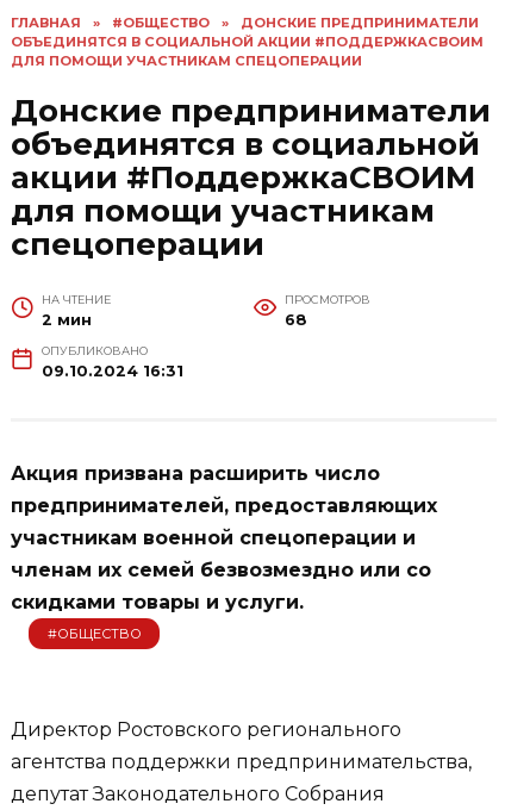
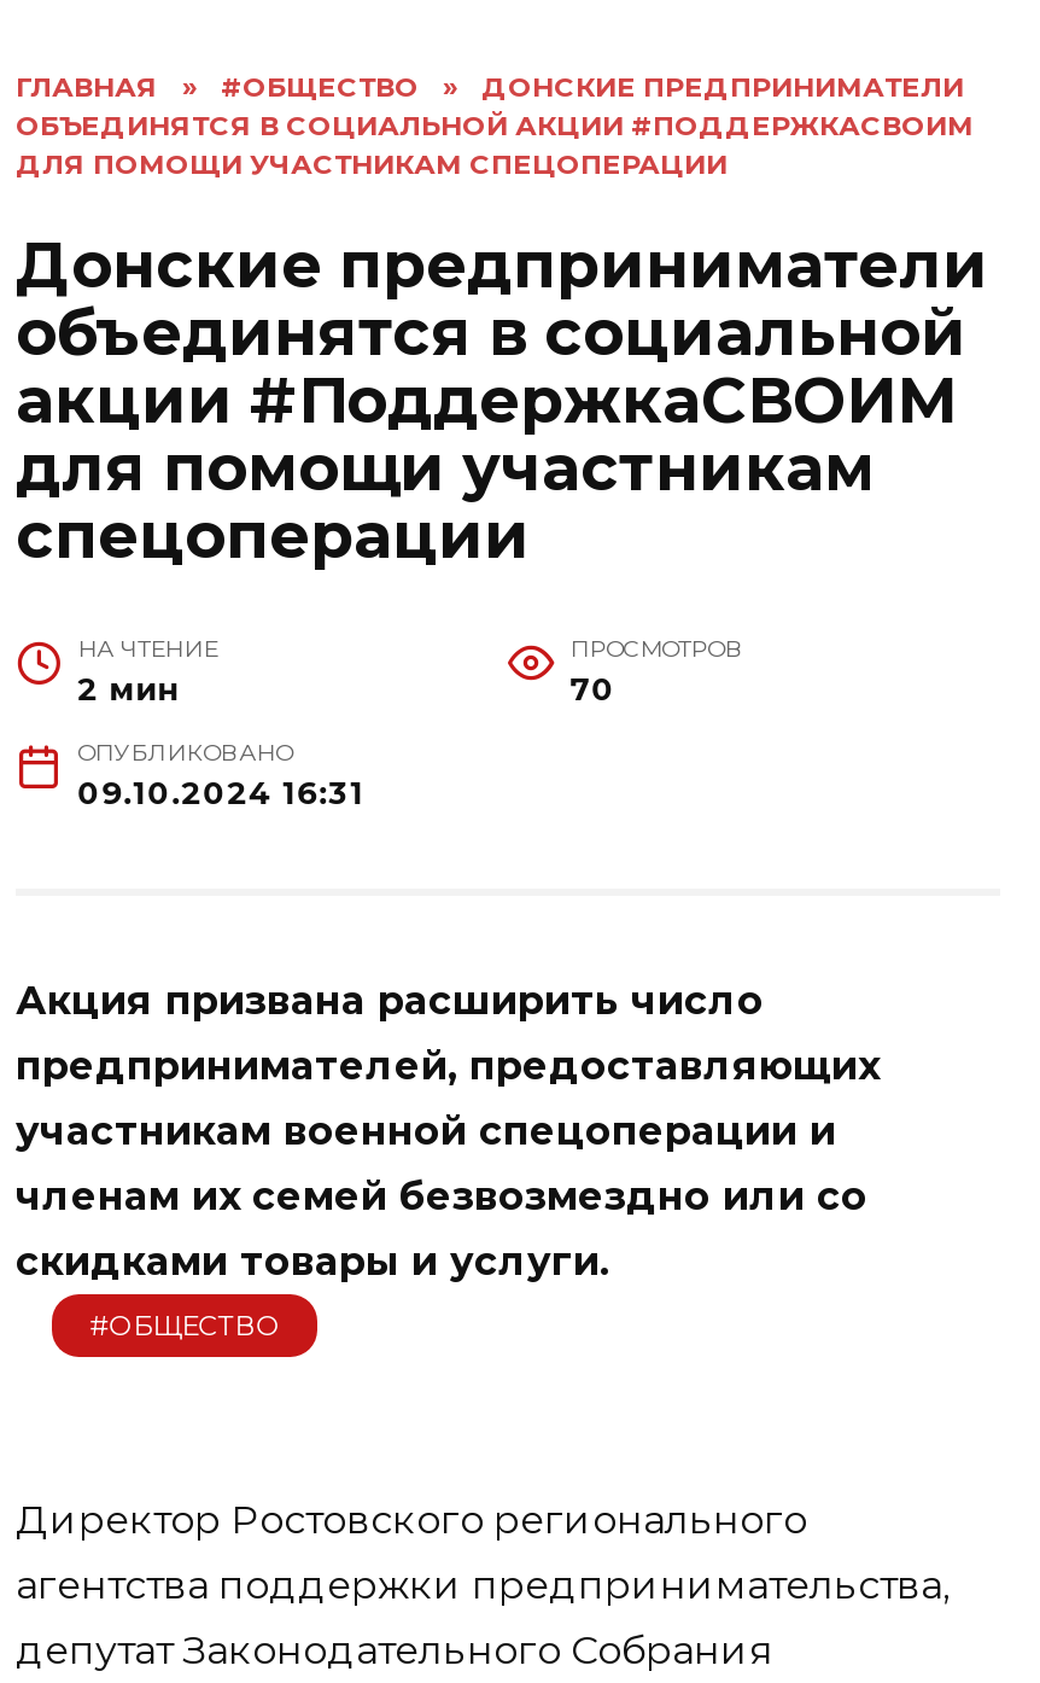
[284,311,307,329] 68 -> [570,672,616,708] 70

